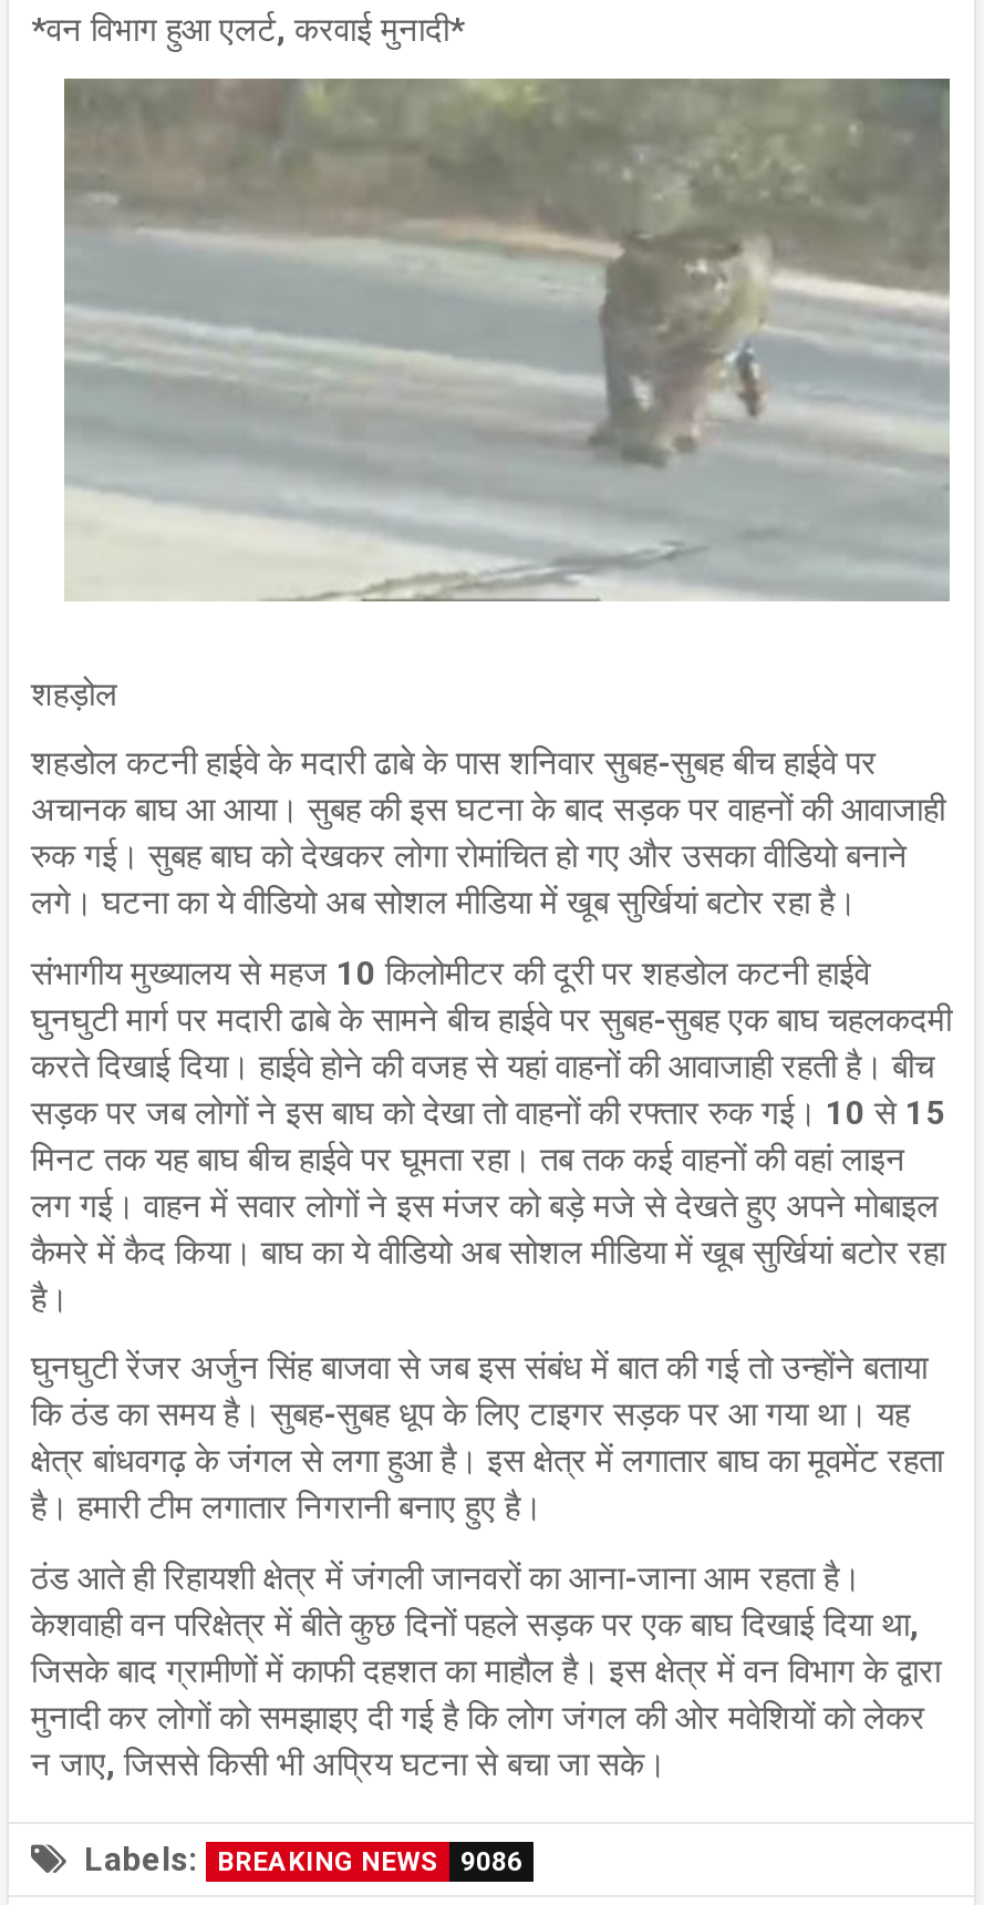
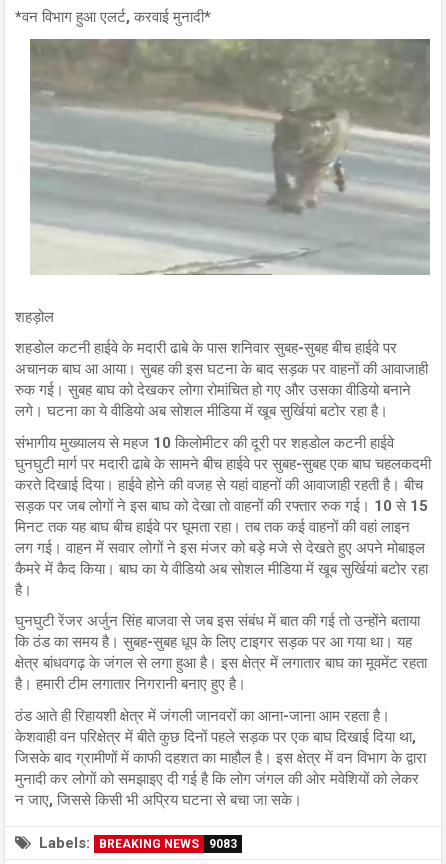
[84,1839,522,1879] Labels: BREAKING NEWS 9086 -> [39,834,237,852] Labels: BREAKING NEWS 9083

